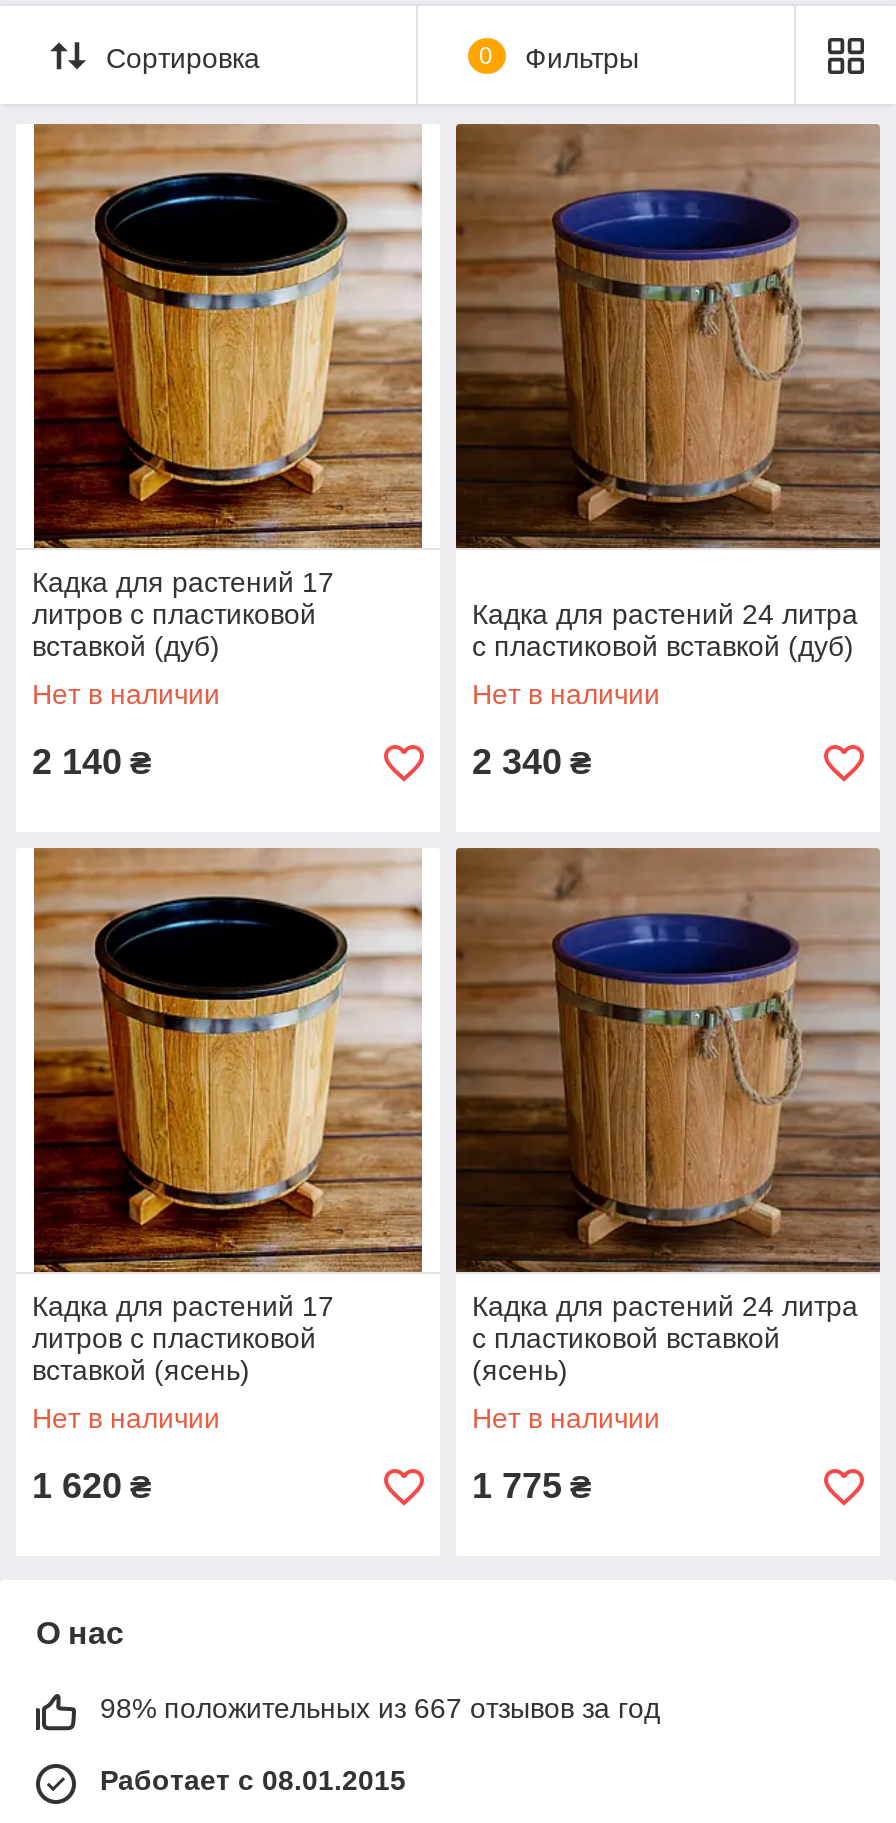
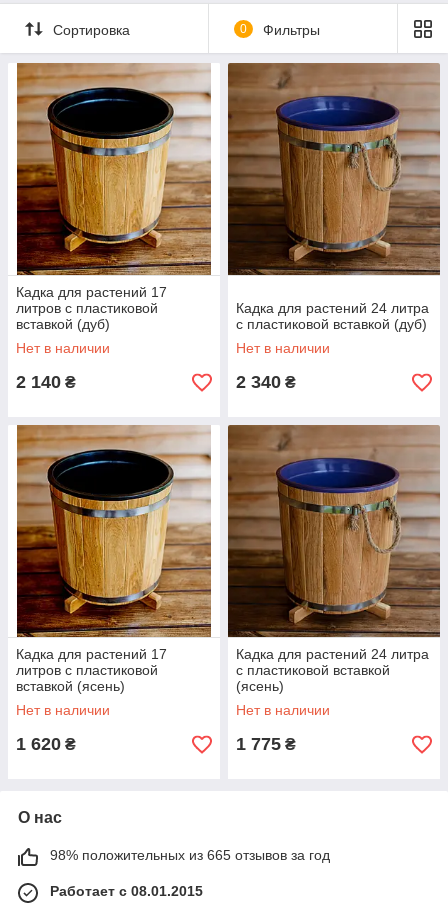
[100,1692,660,1724] 98% положительных из 667 отзывов за год -> [50,847,330,863] 98% положительных из 665 отзывов за год

